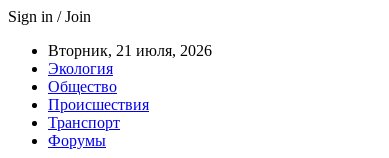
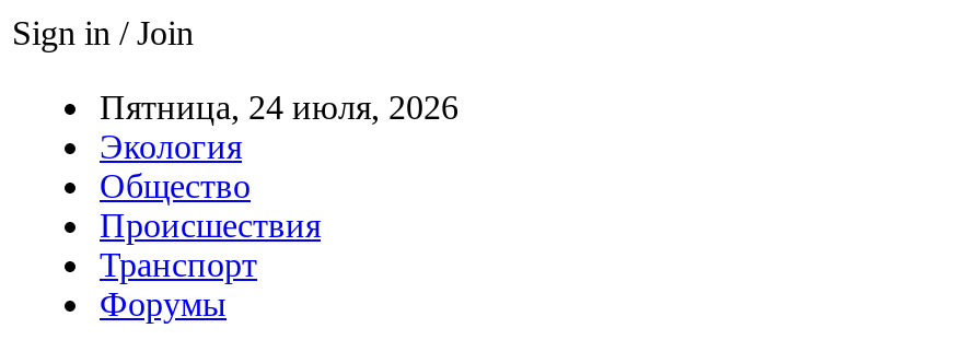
[48,42,212,59] Вторник, 21 июля, 2026 -> [100,89,459,126] Пятница, 24 июля, 2026

